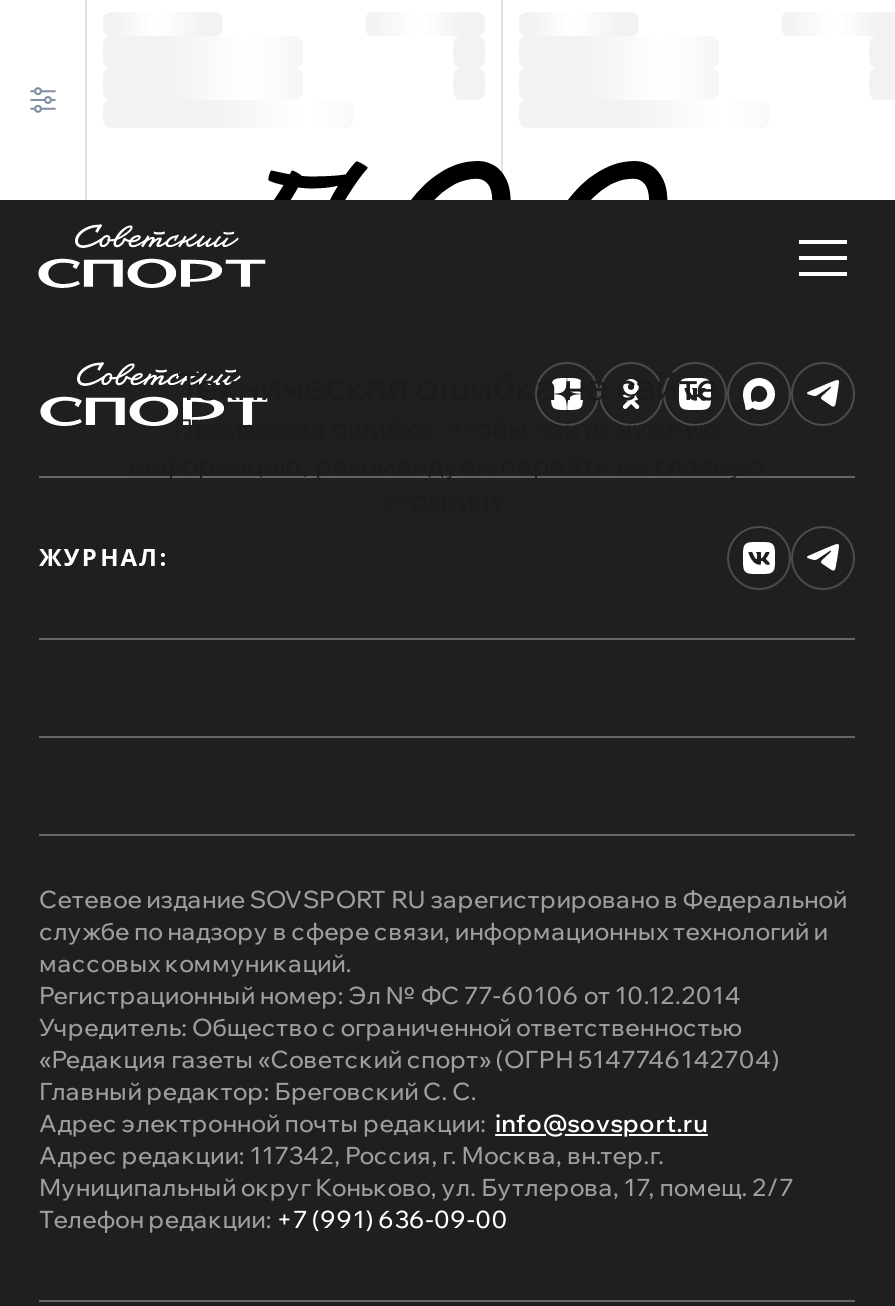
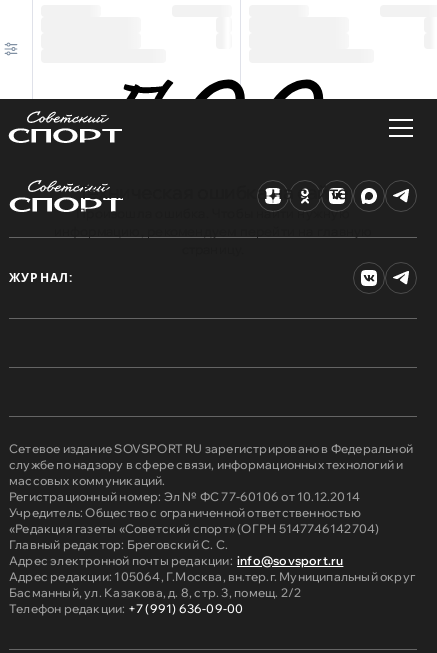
[39,1140,794,1202] Адрес редакции: 117342, Россия, г. Москва, вн.тер.г. | Муниципальный округ Коньково, ул. Бутлерова, 17, помещ. 2/7 -> [9,569,415,600] Адрес редакции: 105064, Г.Москва, вн.тер.г. Муниципальный округ | Басманный, ул. Казакова, д. 8, стр. 3, помещ. 2/2

